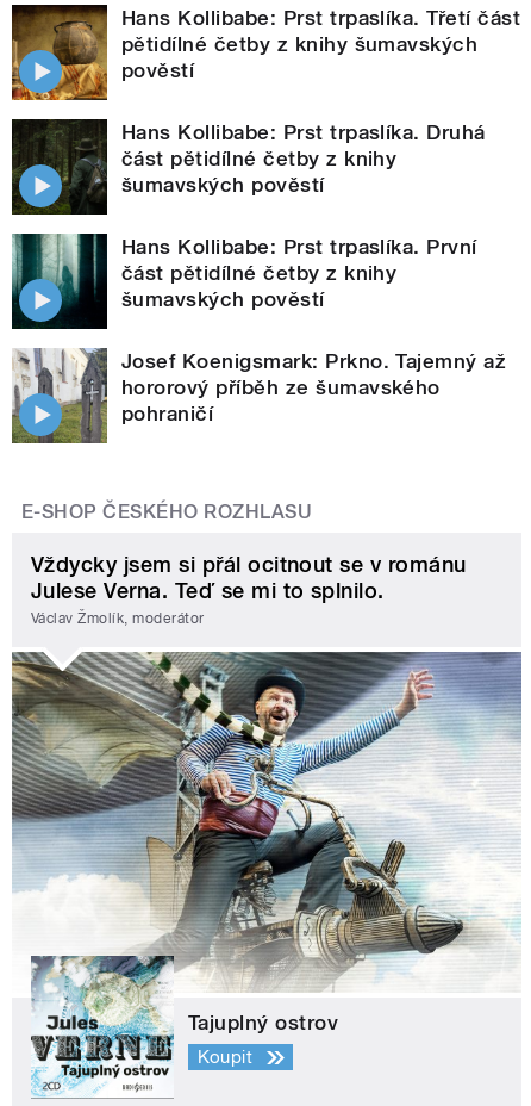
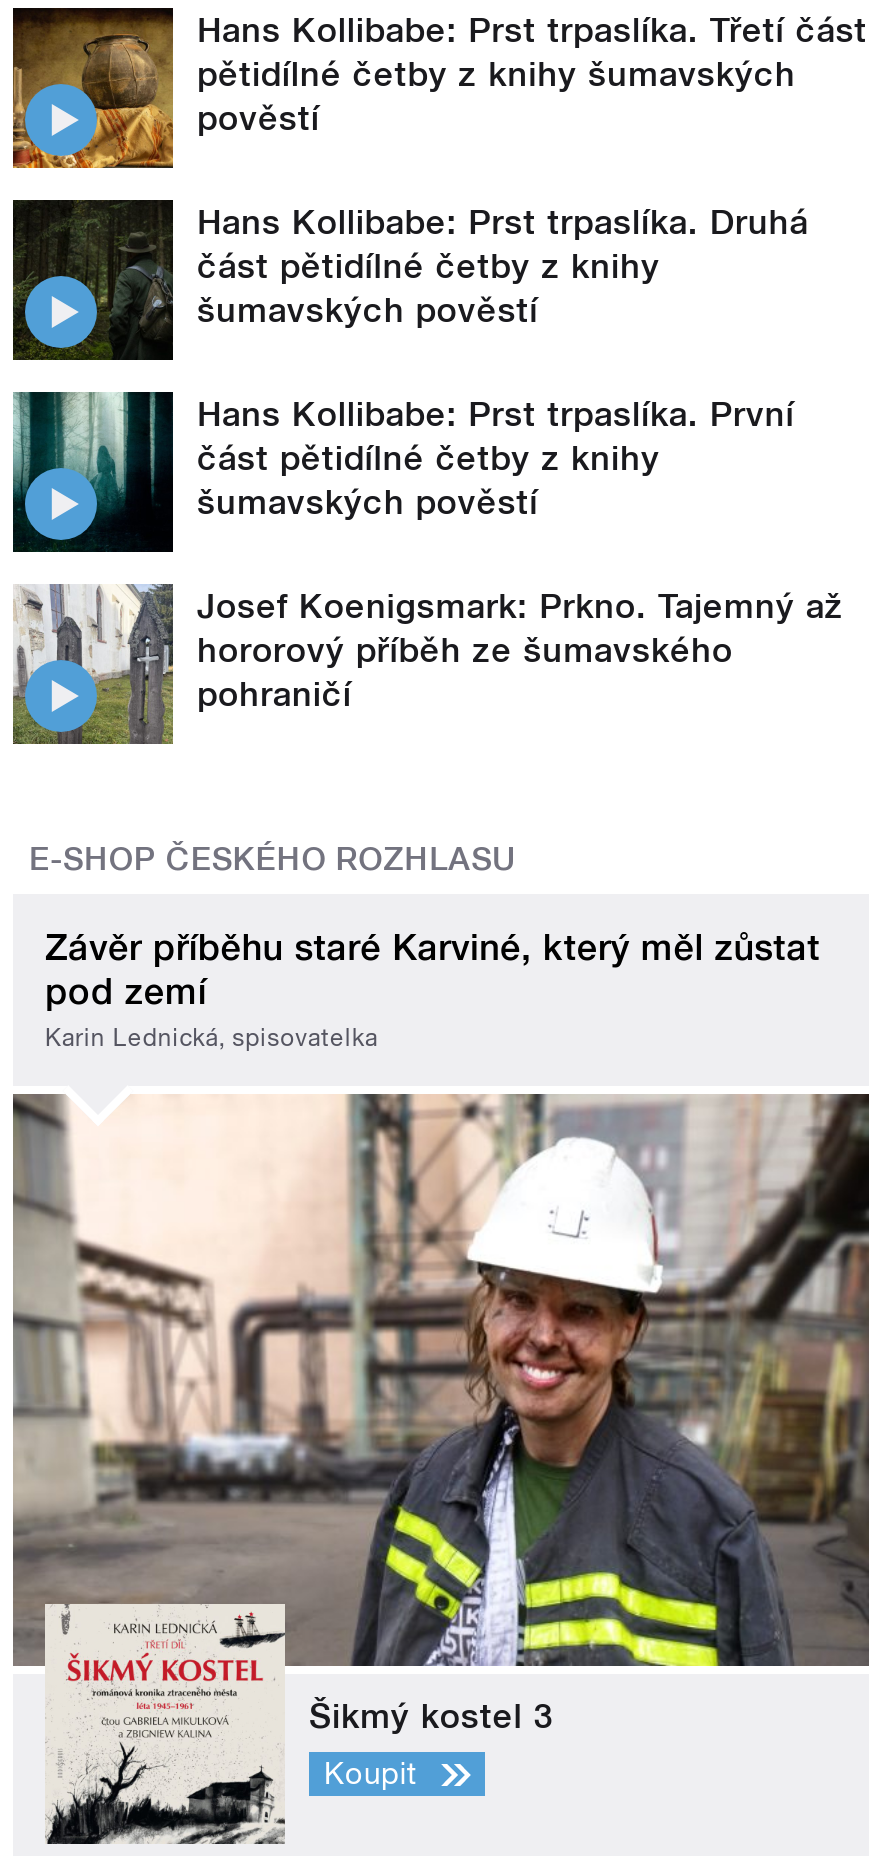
[31,551,466,627] Vždycky jsem si přál ocitnout se v románu | Julese Verna. Teď se mi to splnilo. | Václav Žmolík, moderátor -> [45,925,820,1052] Závěr příběhu staré Karviné, který měl zůstat | pod zemí | Karin Lednická, spisovatelka
[12,651,521,1099] [image] | Tajuplný ostrov -> [11,1092,871,1846] [image] | Šikmý kostel 3

